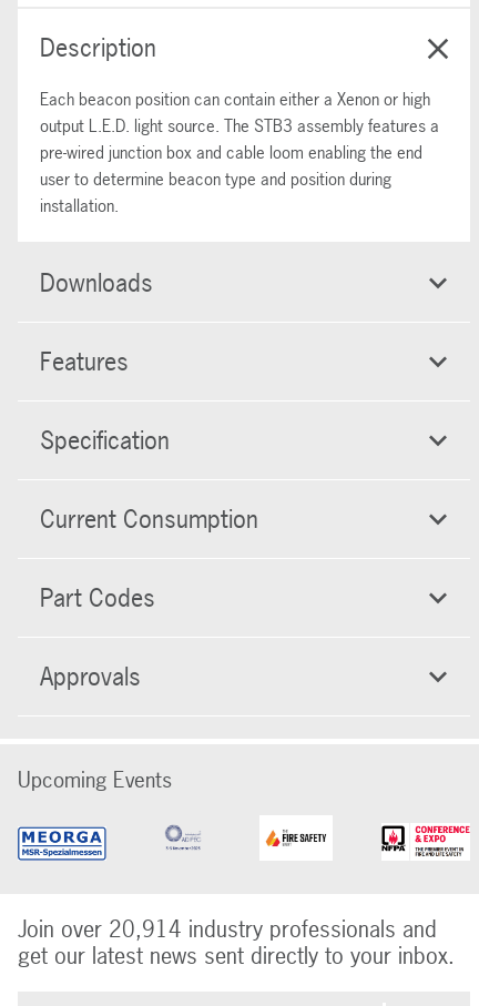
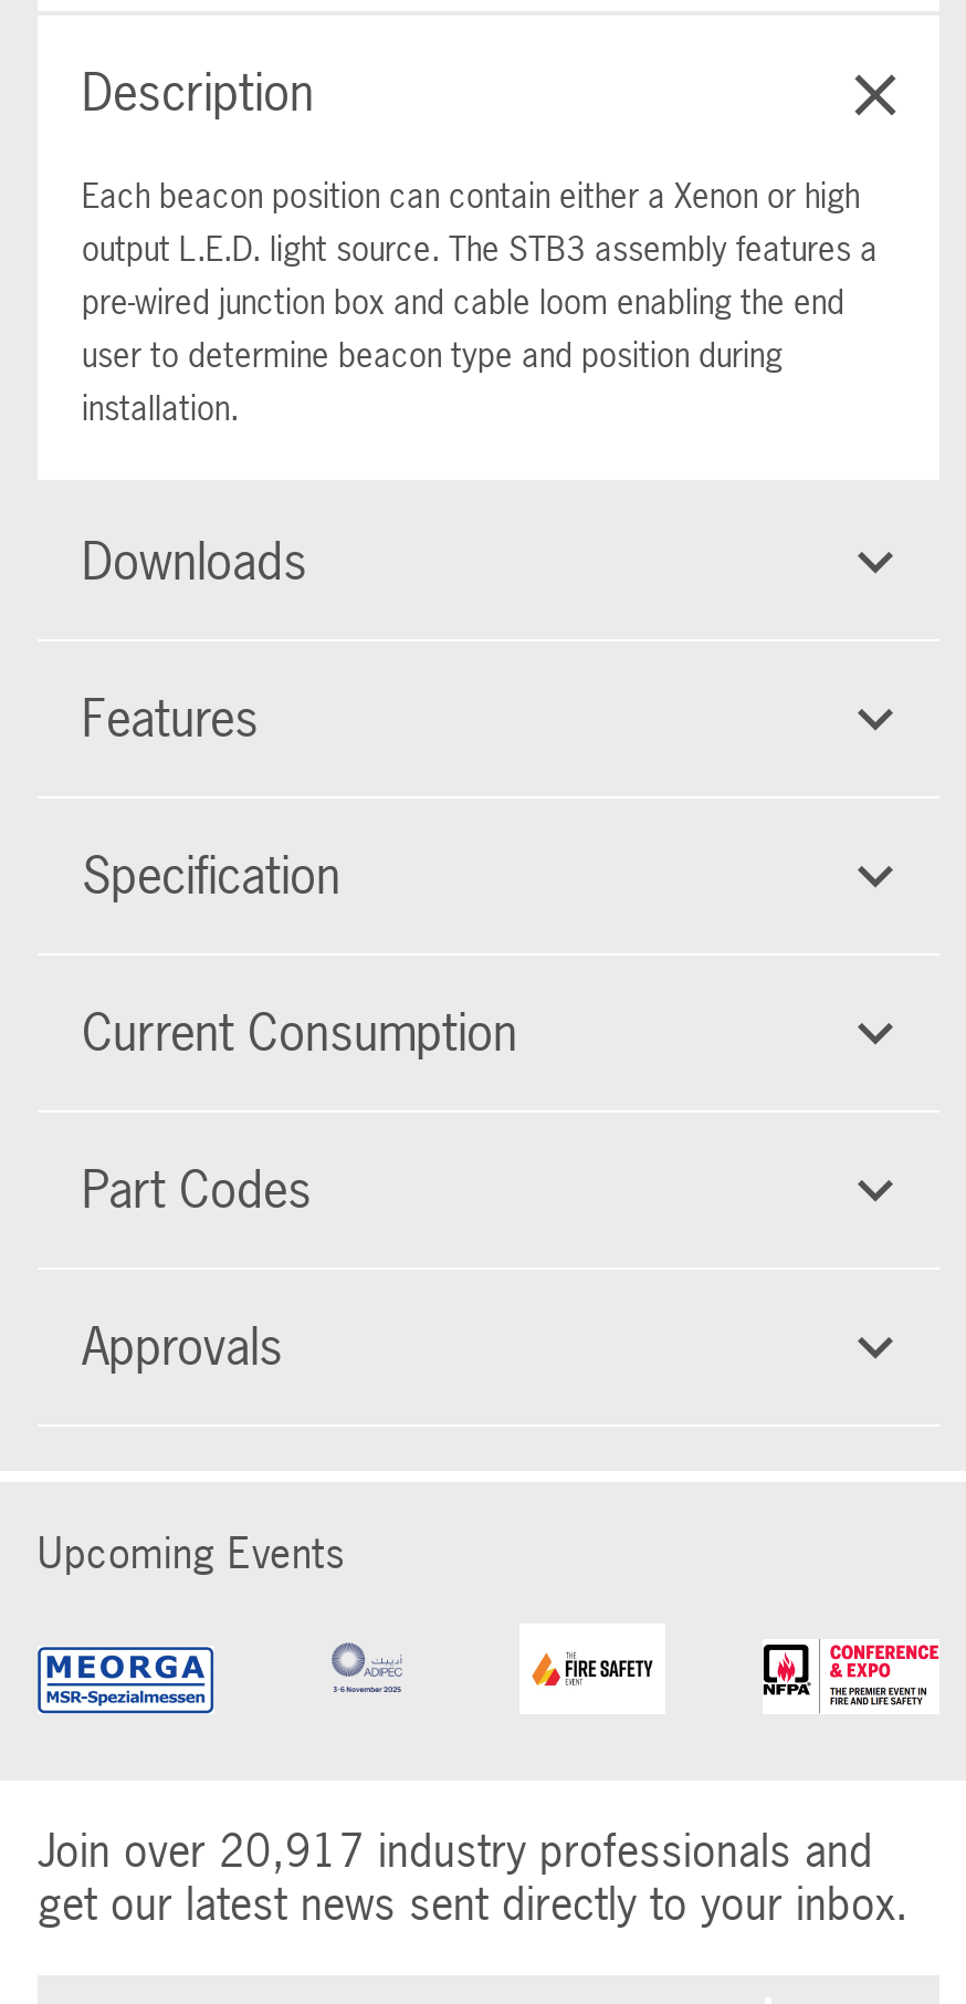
[18,914,437,944] Join over 20,914 industry professionals and -> [38,1821,873,1881] Join over 20,917 industry professionals and

